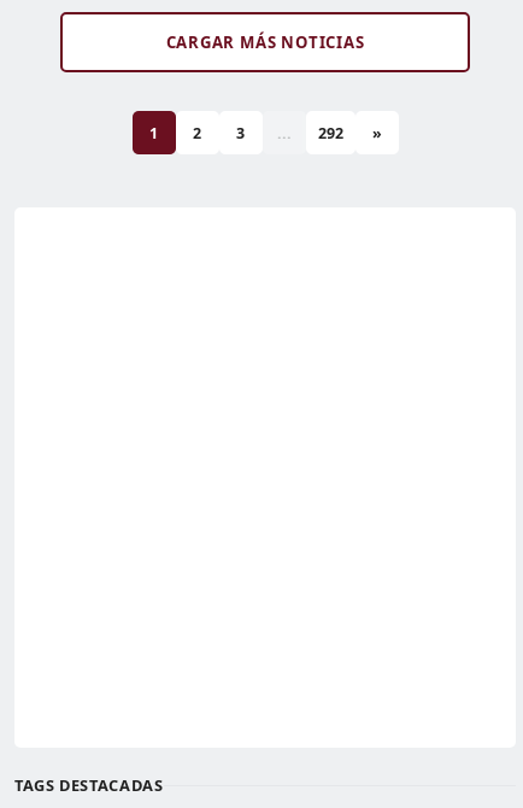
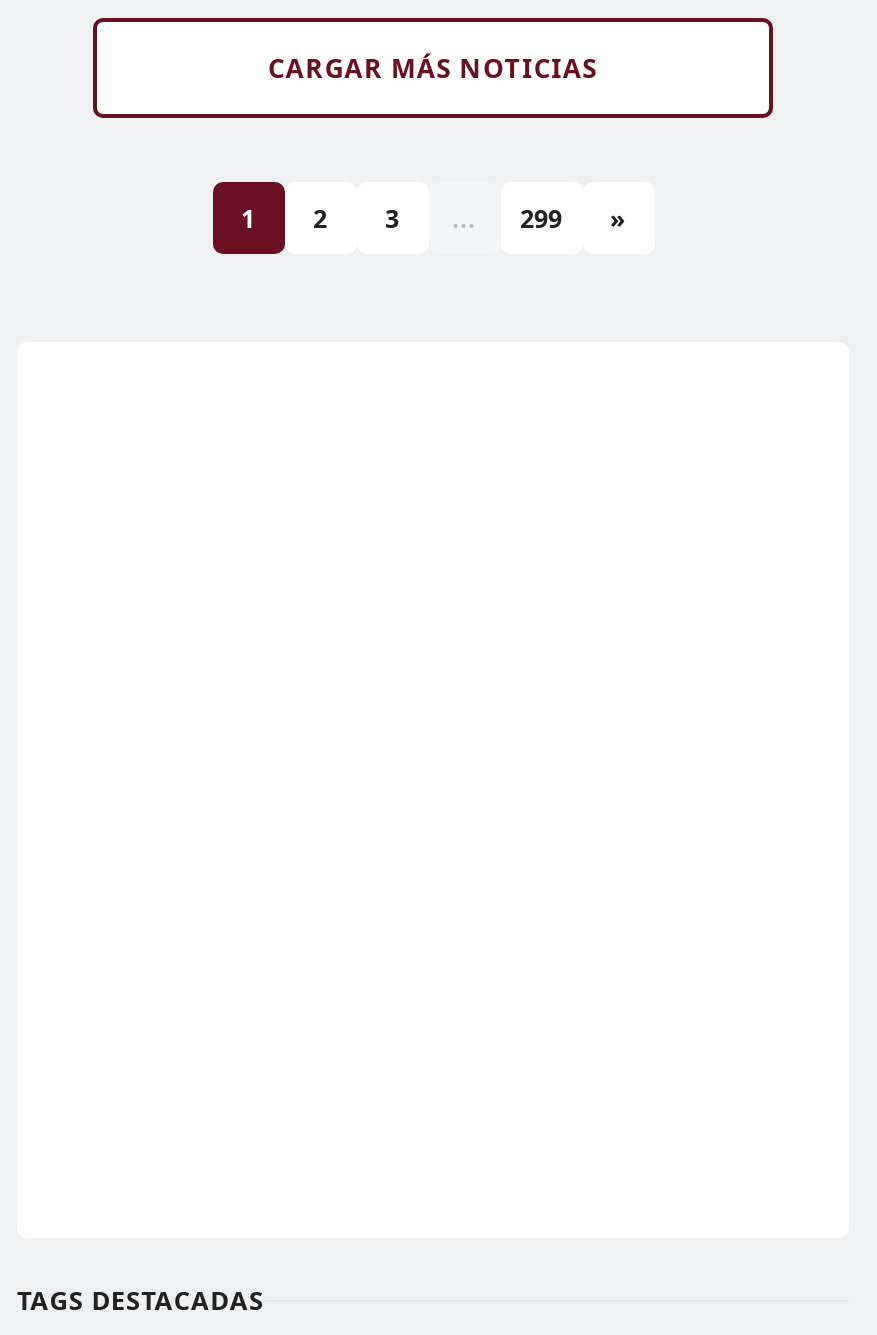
[318,122,343,143] 292 -> [520,201,562,235] 299

